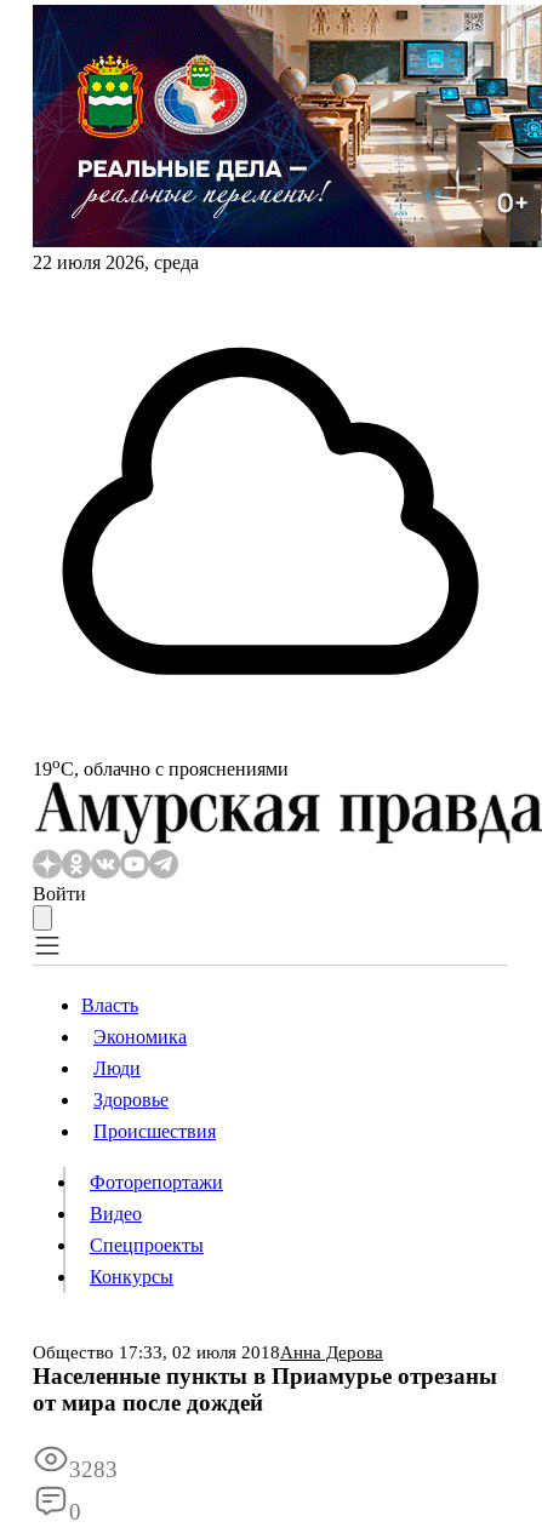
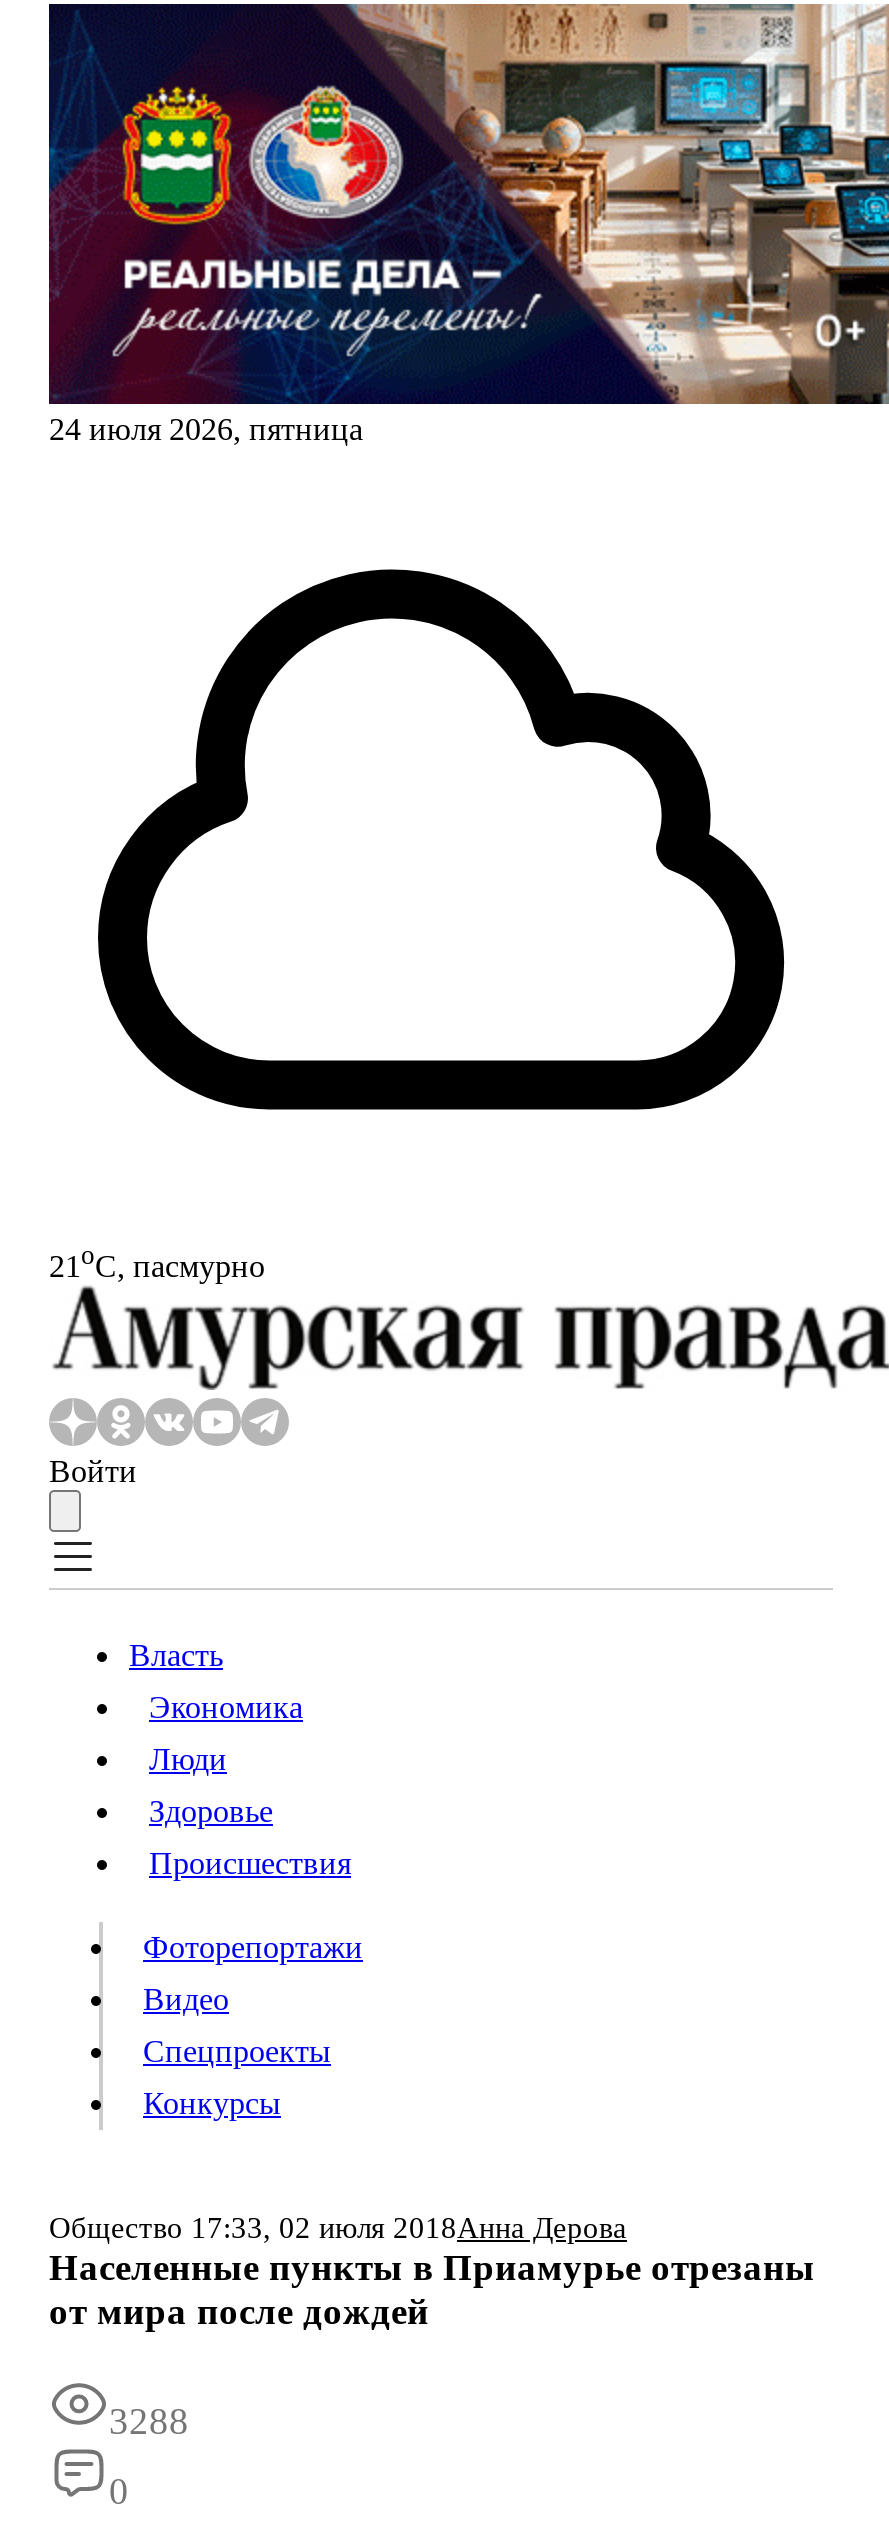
[33,252,199,273] 22 июля 2026, среда -> [49,412,363,446] 24 июля 2026, пятница
[33,754,289,780] 19oС, облачно с прояснениями -> [49,1240,265,1283] 21oС, пасмурно
[69,1457,118,1482] 3283 -> [109,2401,189,2443] 3288

